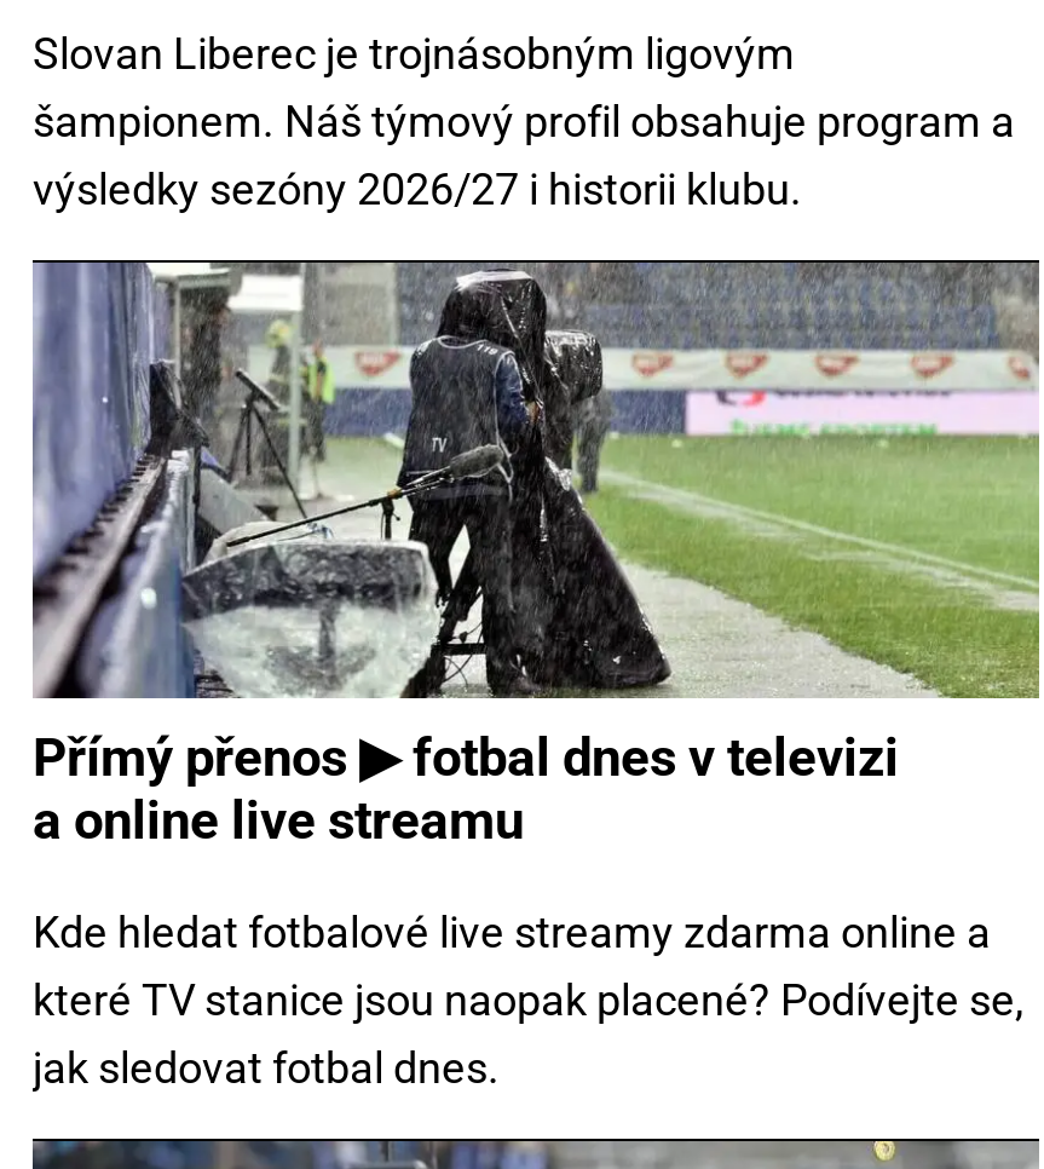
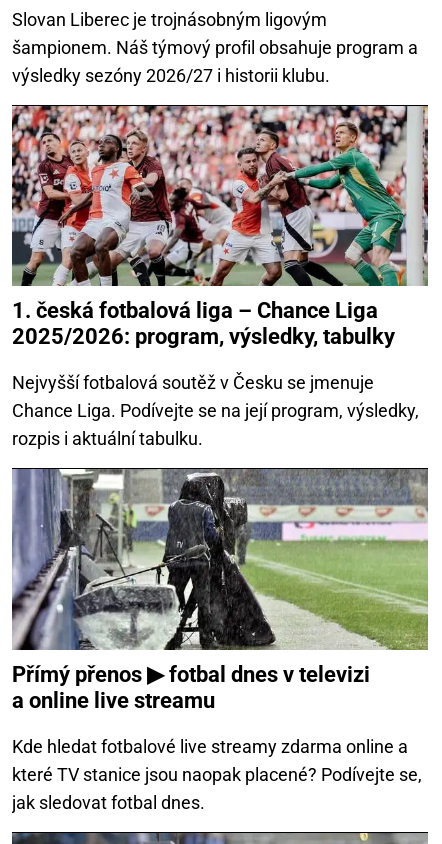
none -> [11,104,429,449] [image] | 1. česká fotbalová liga – Chance Liga | 2025/2026: program, výsledky, tabulky | Nejvyšší fotbalová soutěž v Česku se jmenuje | Chance Liga. Podívejte se na její program, výsledky, | rozpis i aktuální tabulku.

